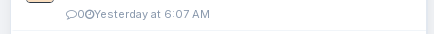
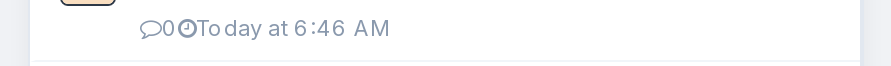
[94,7,210,21] Yesterday at 6:07 AM -> [196,14,390,42] Today at 6:46 AM

